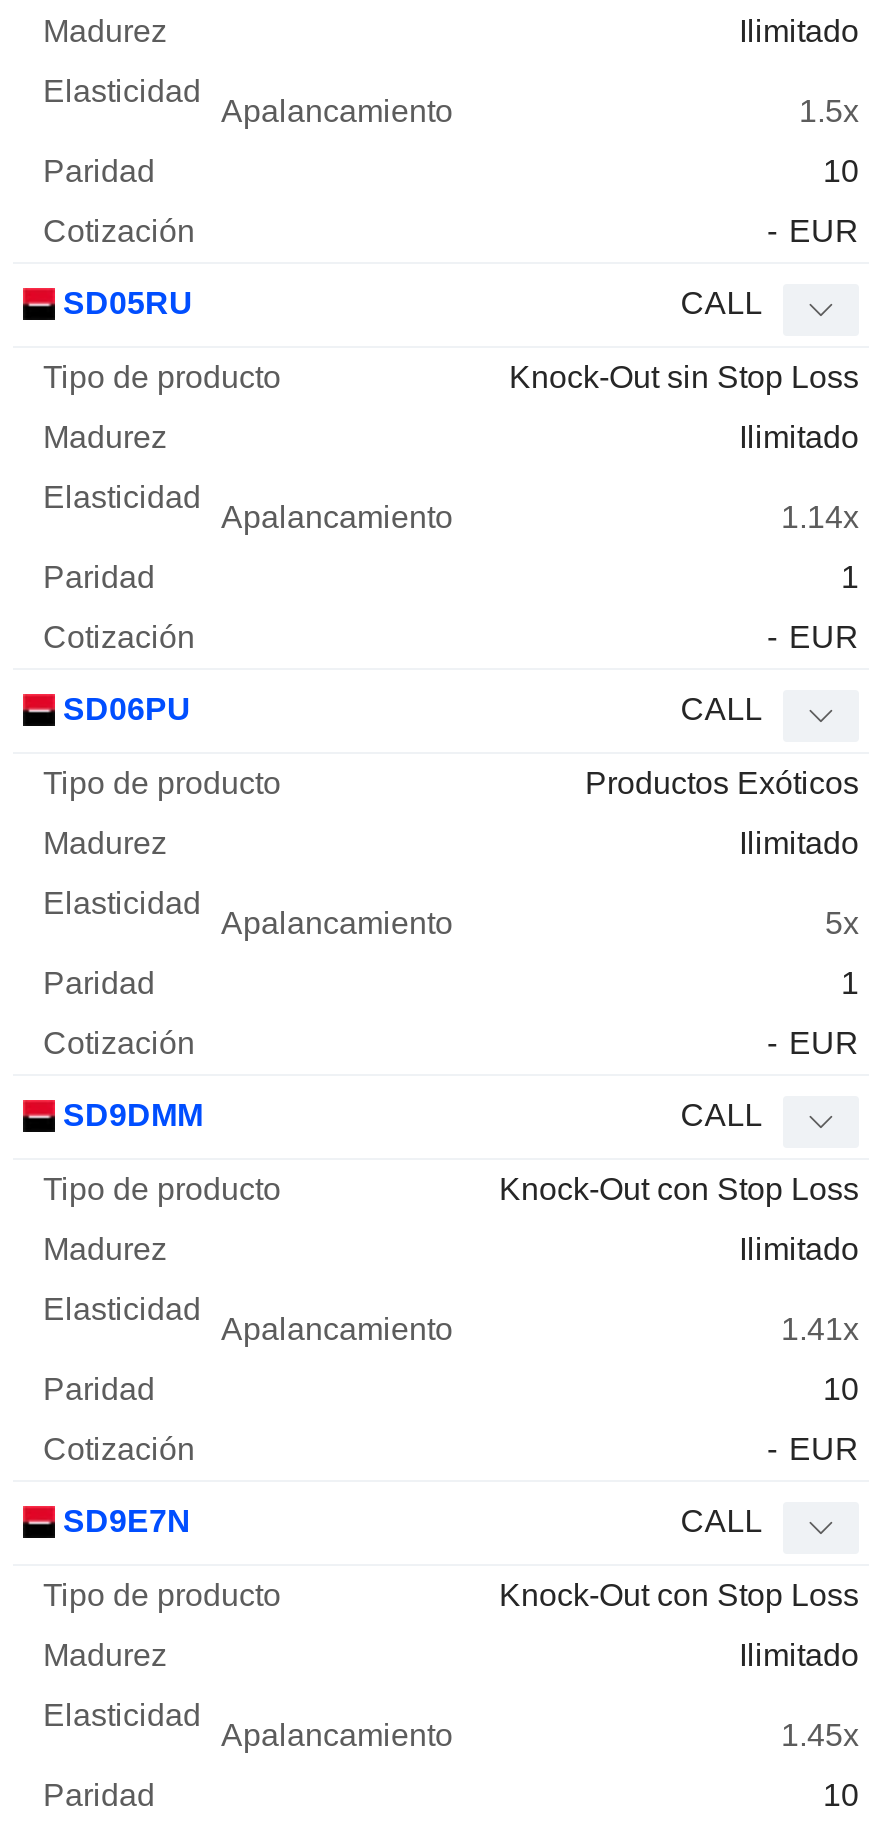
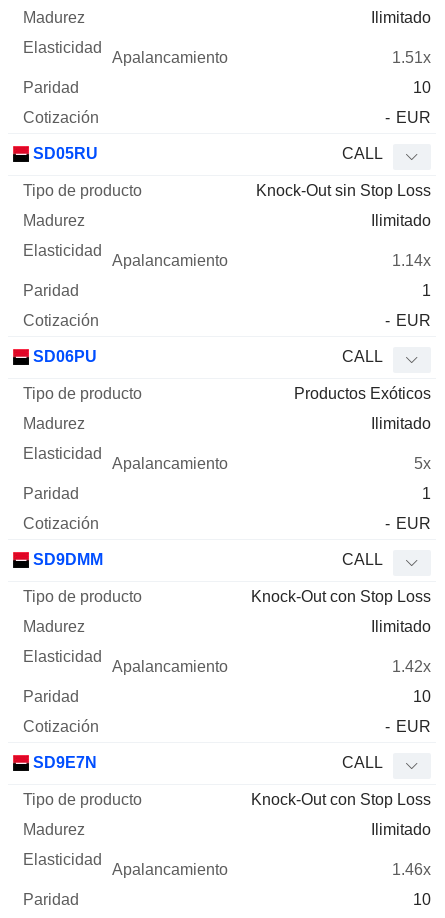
[799,94,859,128] 1.5x -> [392,49,431,66] 1.51x
[781,1312,859,1346] 1.41x -> [392,658,431,675] 1.42x
[781,1718,859,1752] 1.45x -> [392,861,431,878] 1.46x

